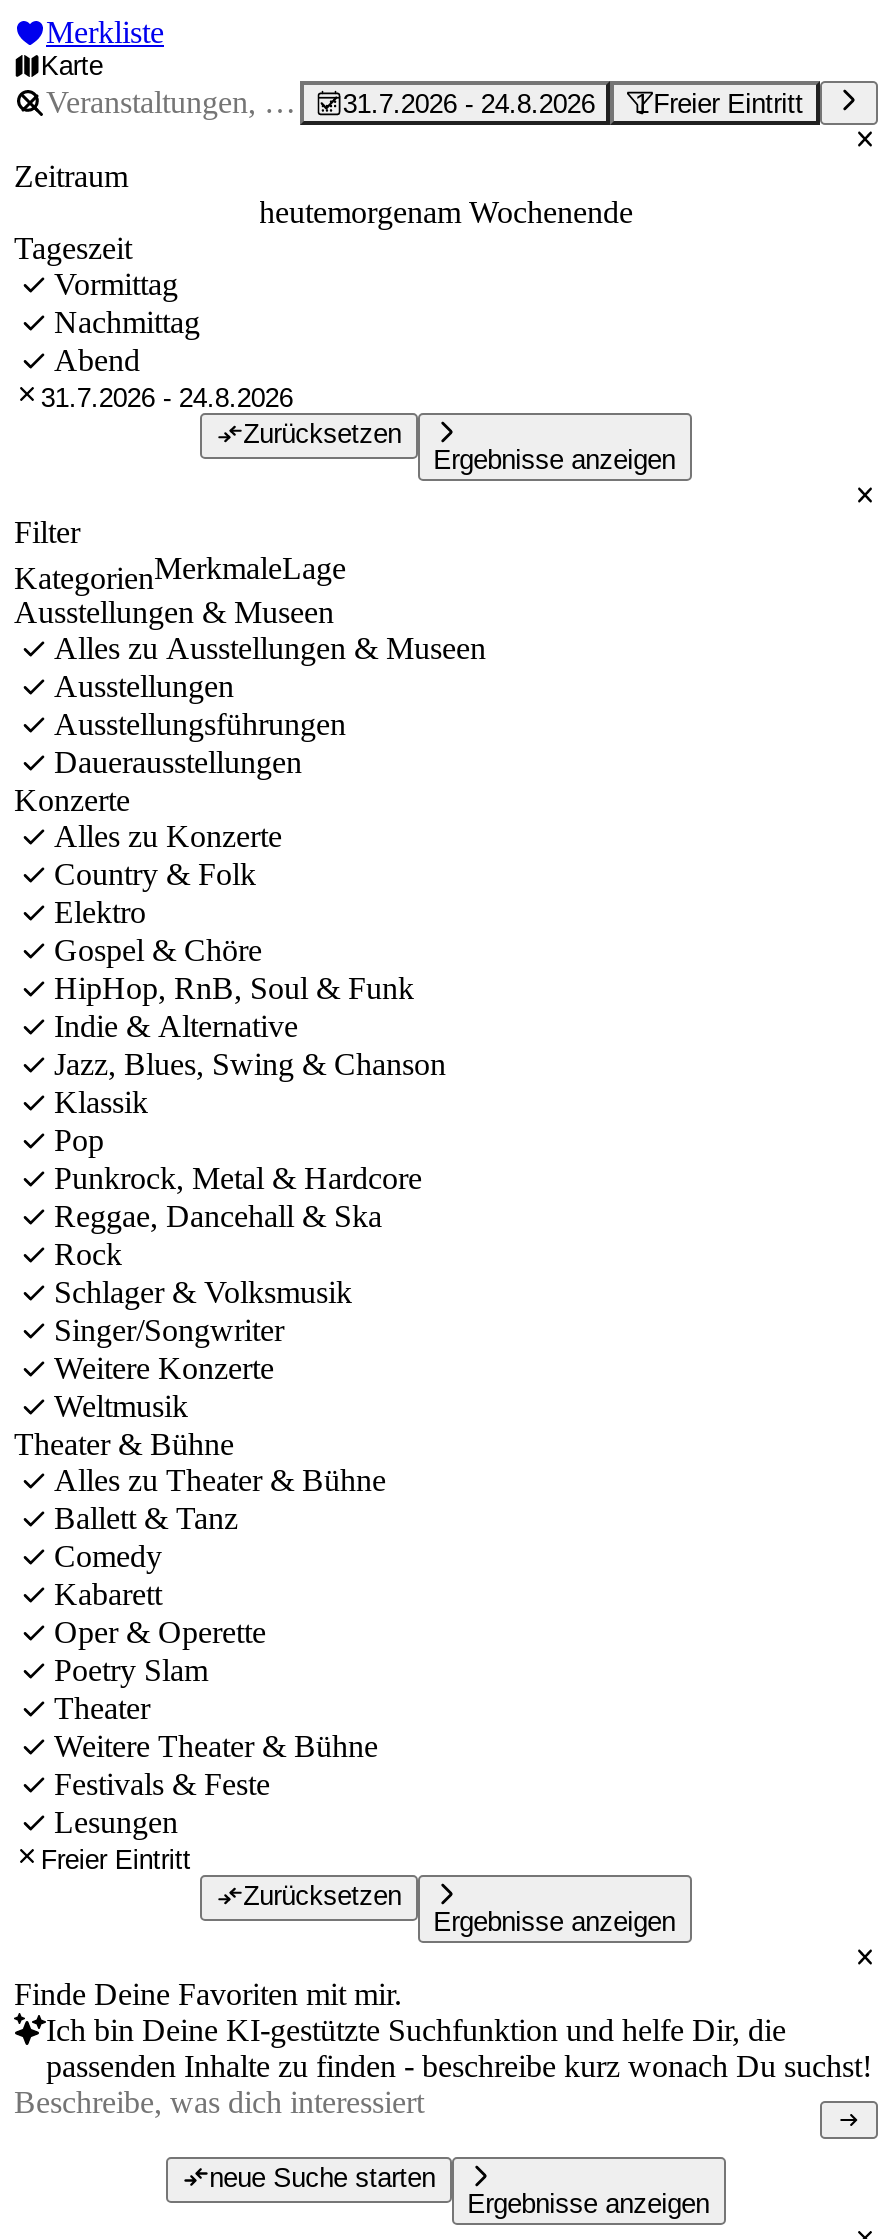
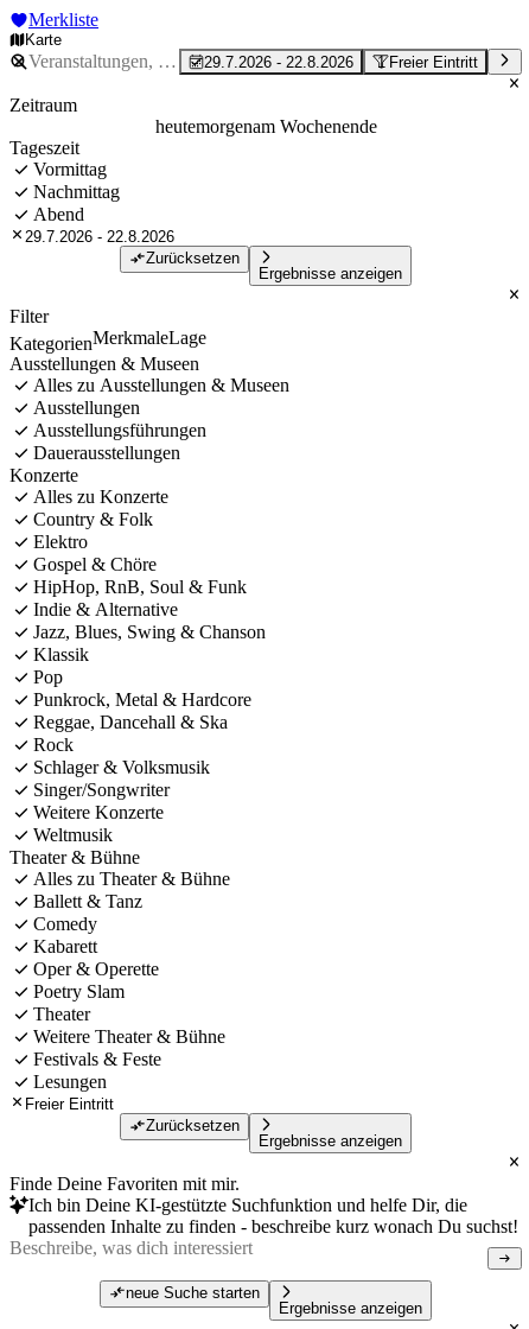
[343,88,595,118] 31.7.2026 - 24.8.2026 -> [204,53,354,71] 29.7.2026 - 22.8.2026
[41,383,293,413] 31.7.2026 - 24.8.2026 -> [25,228,175,246] 29.7.2026 - 22.8.2026

